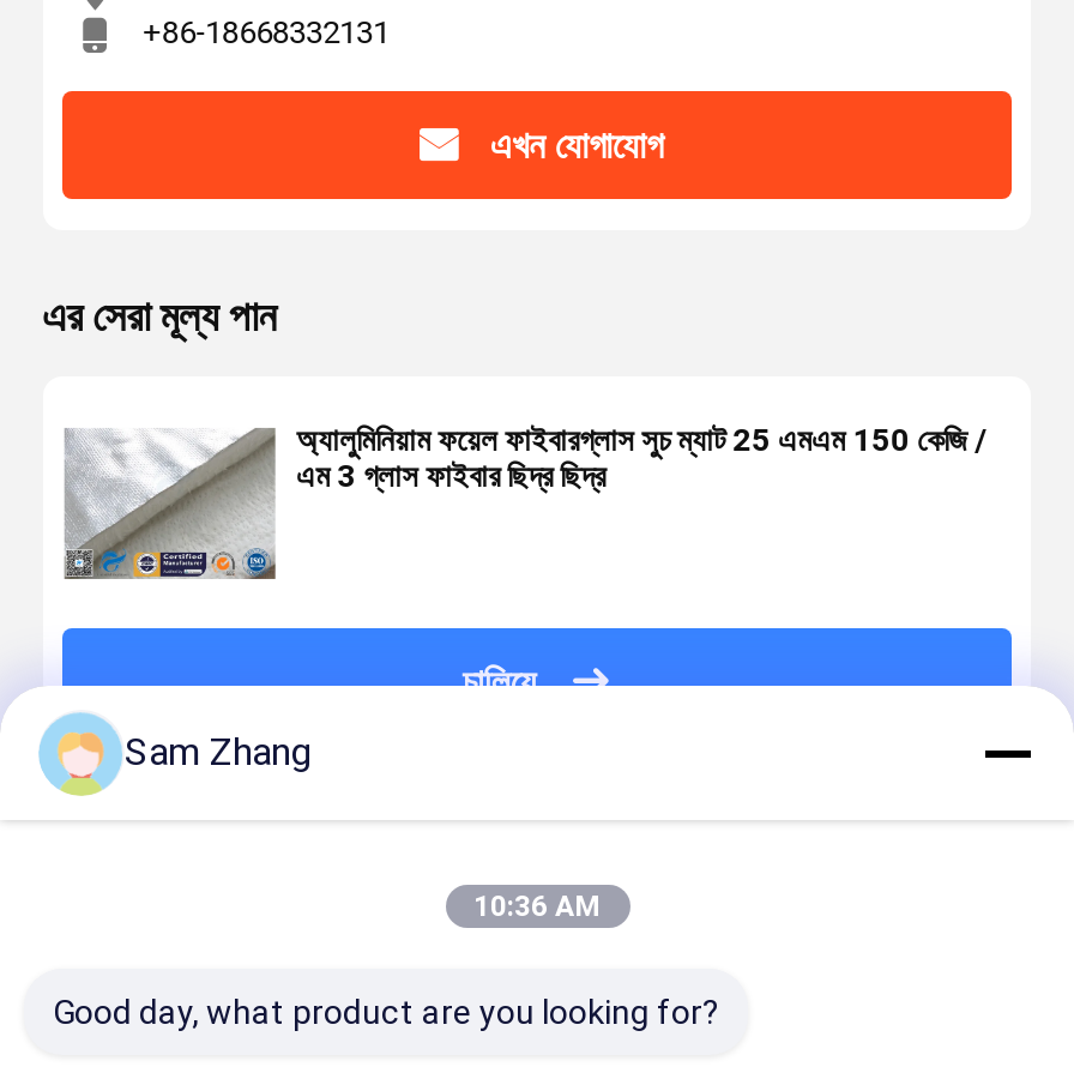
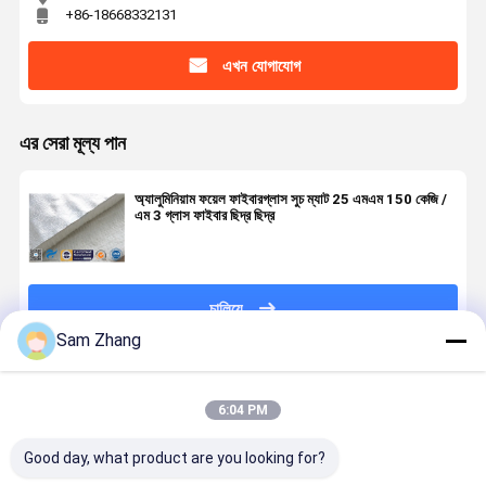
[473,890,601,923] 10:36 AM -> [218,403,268,418] 6:04 PM

